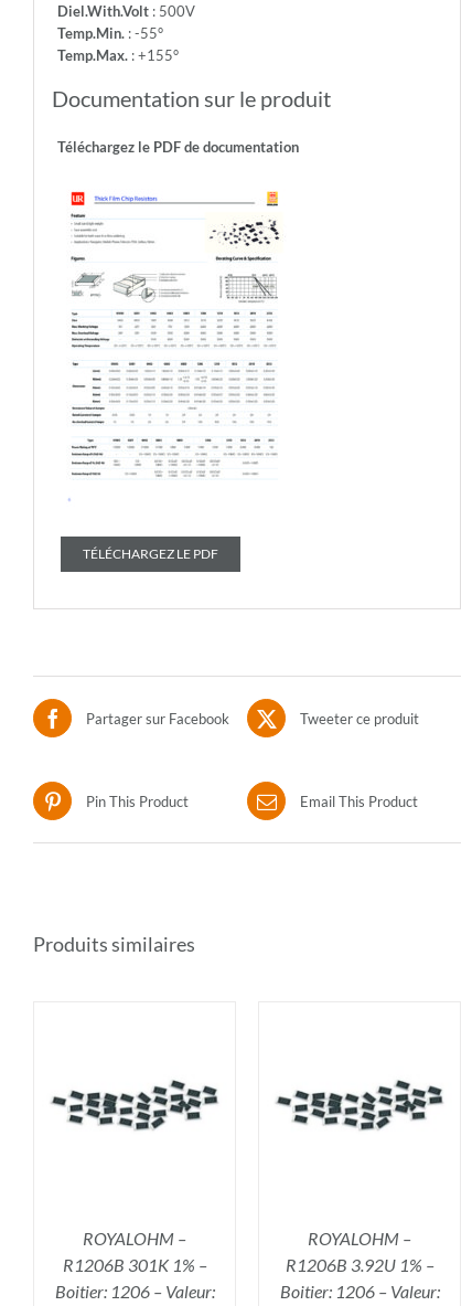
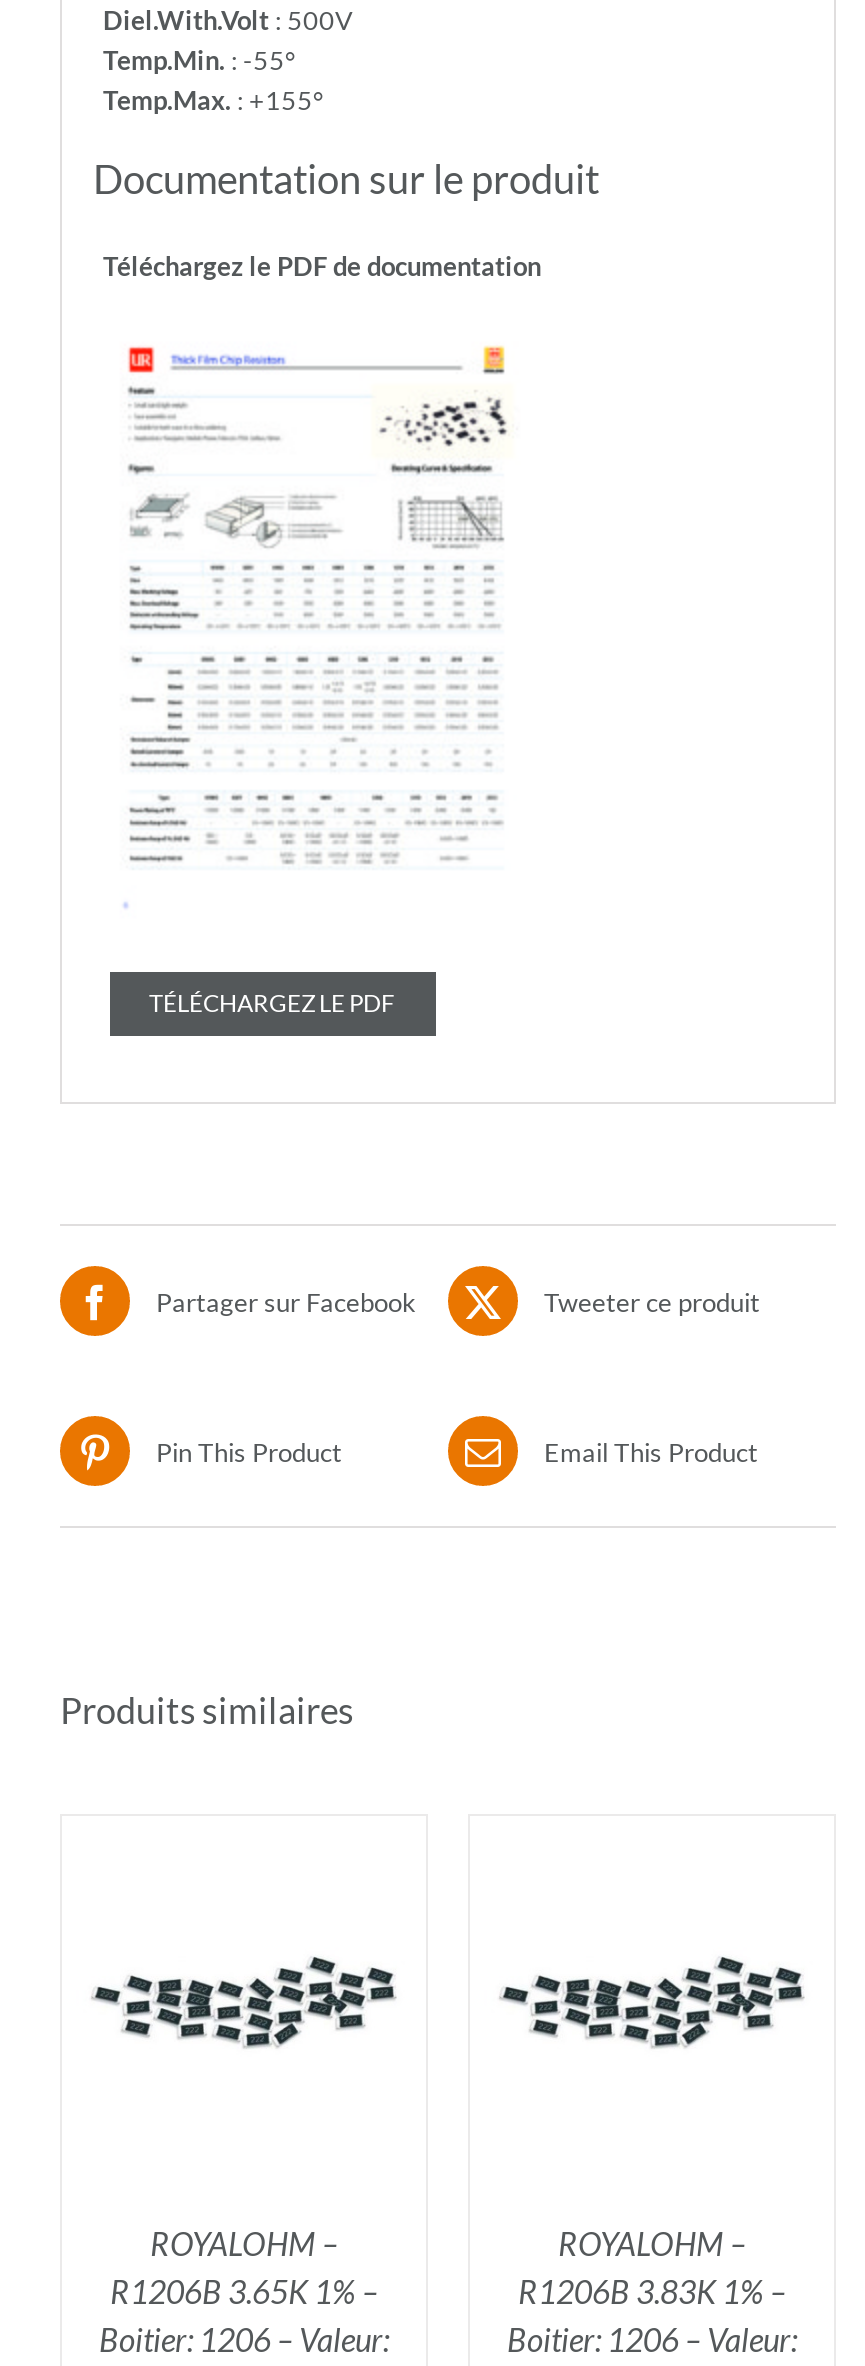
[62,1255,207,1276] R1206B 301K 1% – -> [110,2273,378,2311] R1206B 3.65K 1% –
[285,1255,434,1276] R1206B 3.92U 1% – -> [518,2273,786,2311] R1206B 3.83K 1% –

